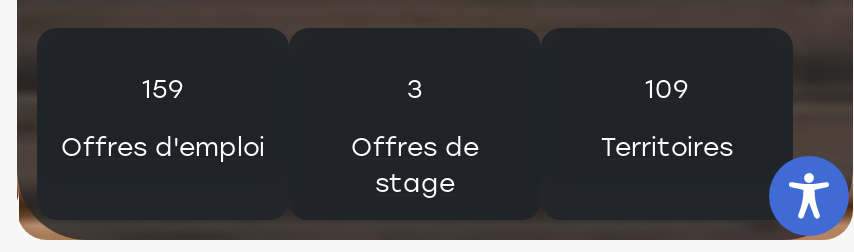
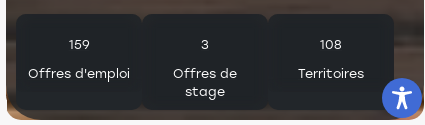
[645,72,689,104] 109 -> [320,36,342,52] 108

